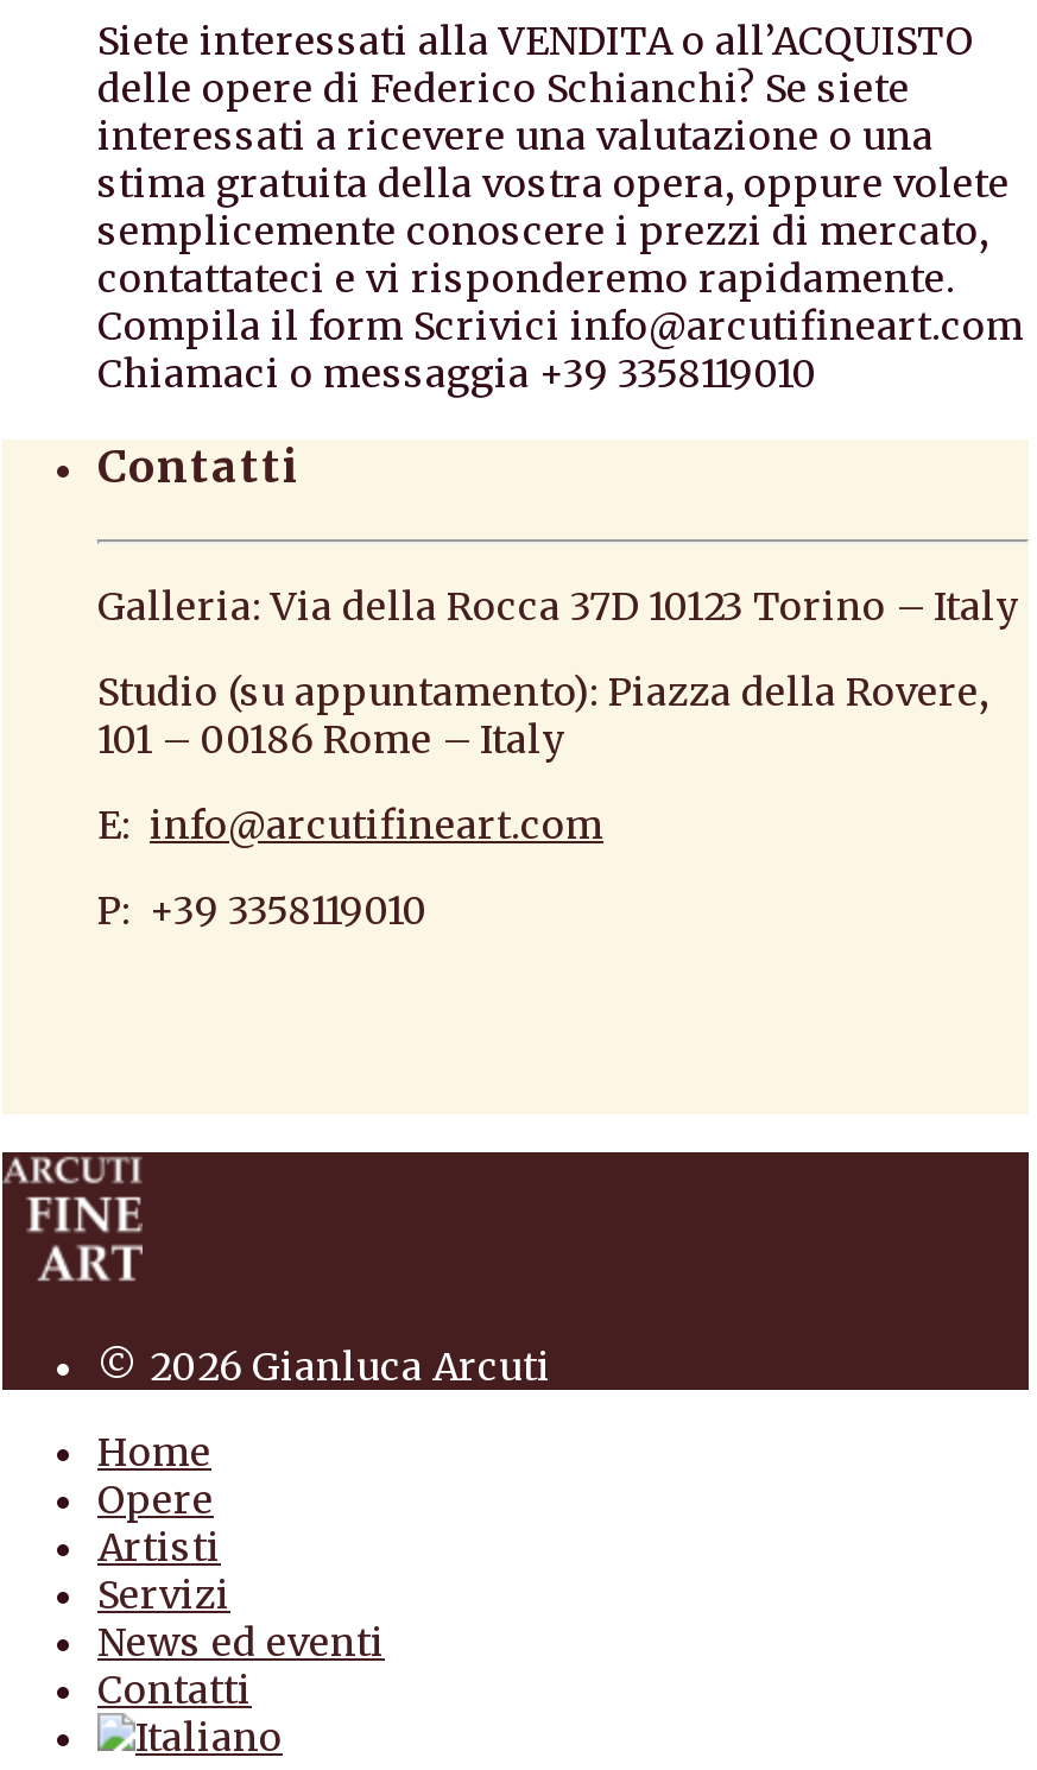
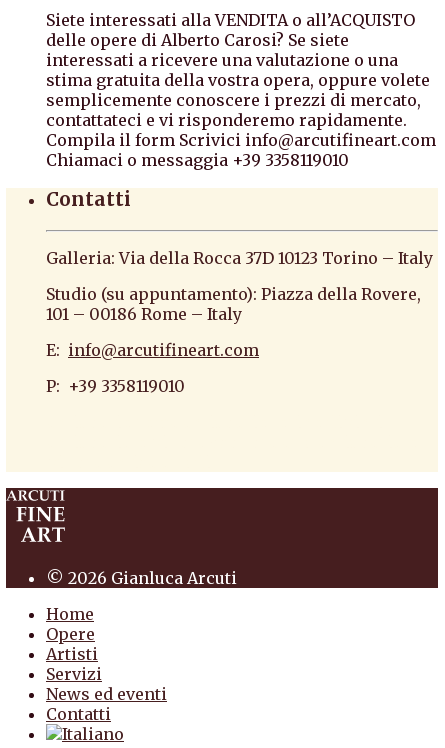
[97,63,910,111] delle opere di Federico Schianchi? Se siete -> [46,30,349,50] delle opere di Alberto Carosi? Se siete

